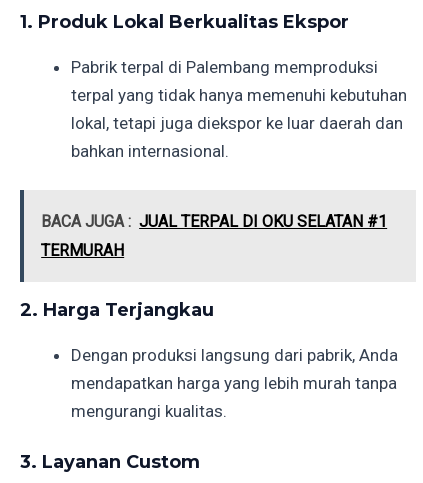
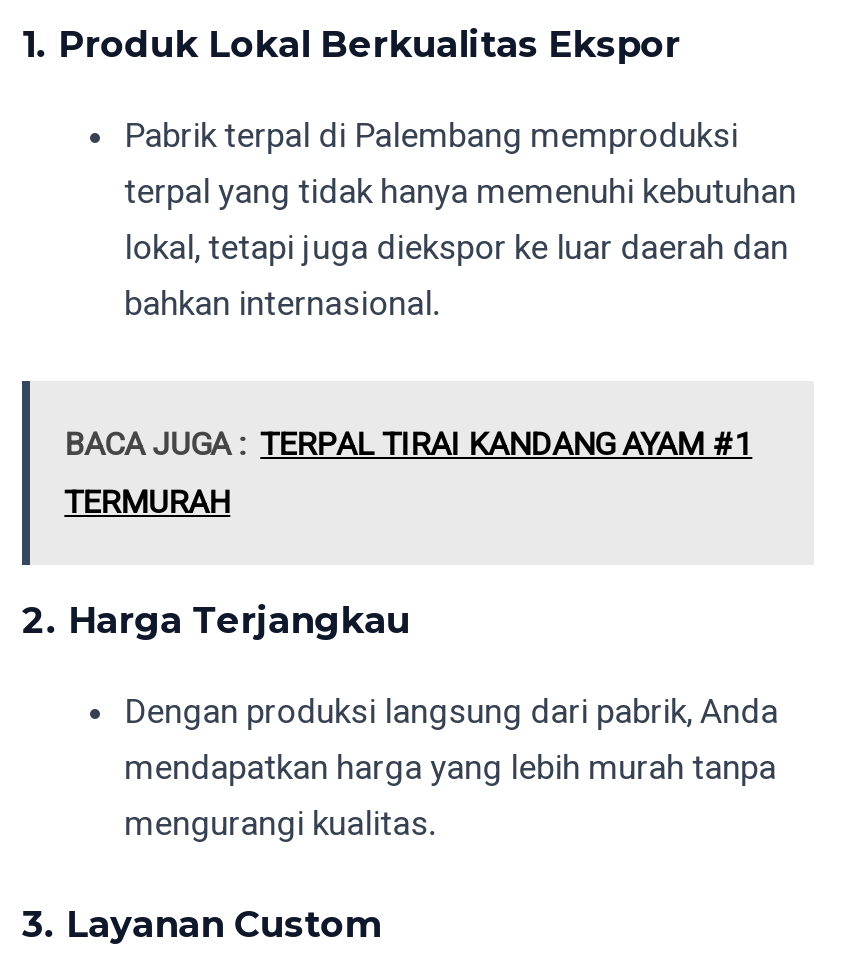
[41,212,387,231] BACA JUGA : JUAL TERPAL DI OKU SELATAN #1 -> [64,425,752,463] BACA JUGA : TERPAL TIRAI KANDANG AYAM #1

